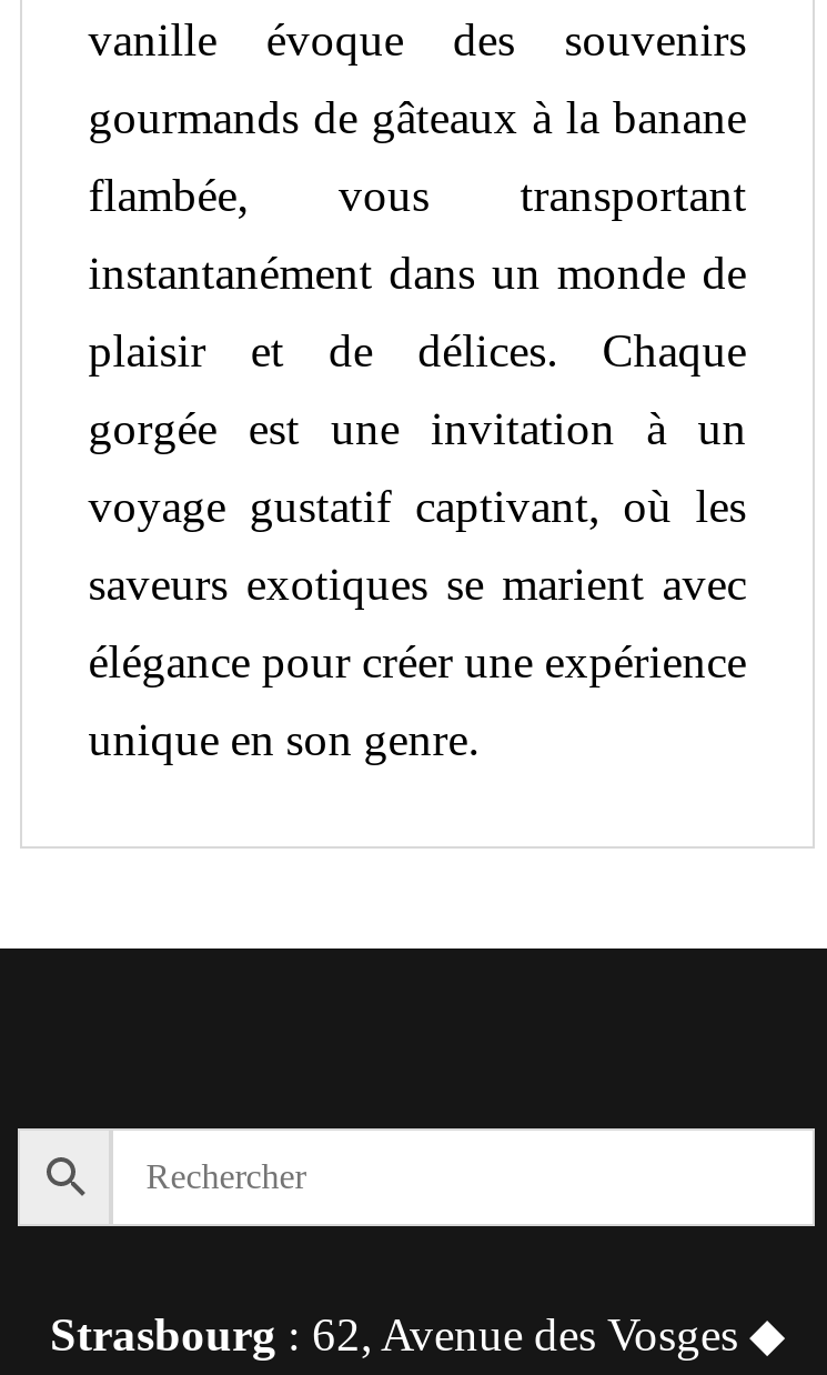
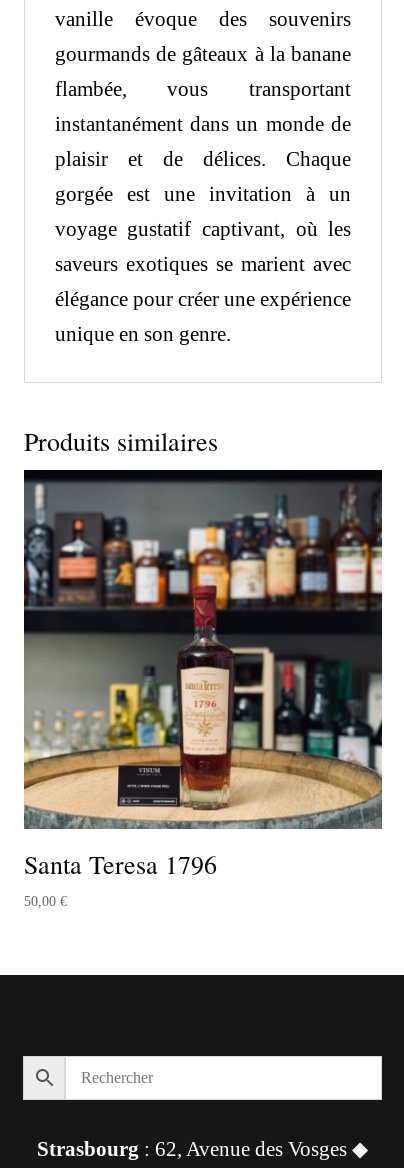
none -> [23,469,383,909] [image] | Santa Teresa 1796 | 50,00 €
none -> [24,424,218,458] Produits similaires

